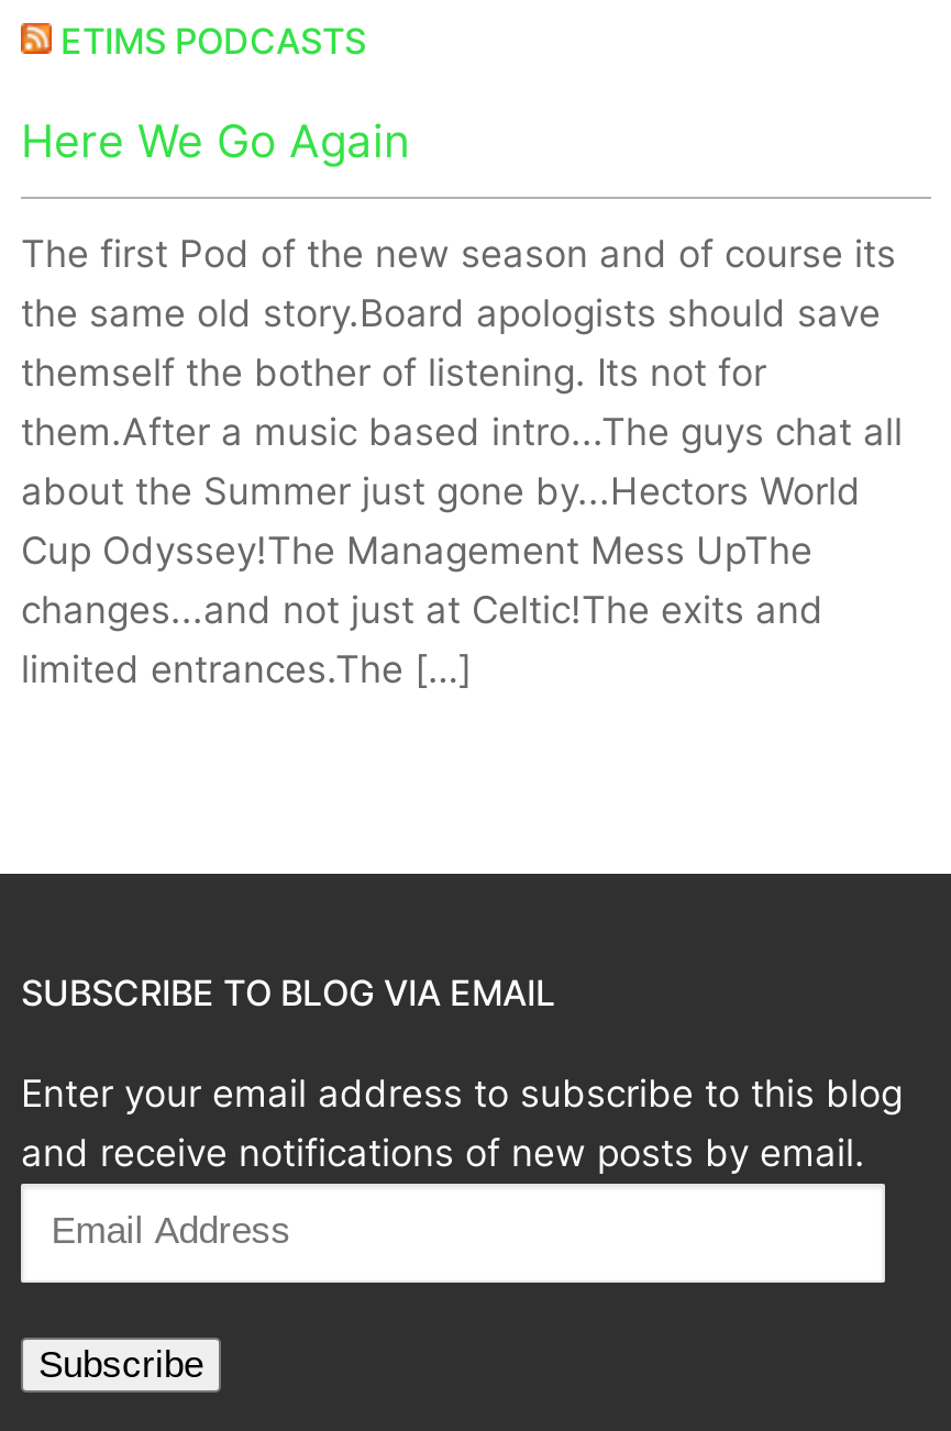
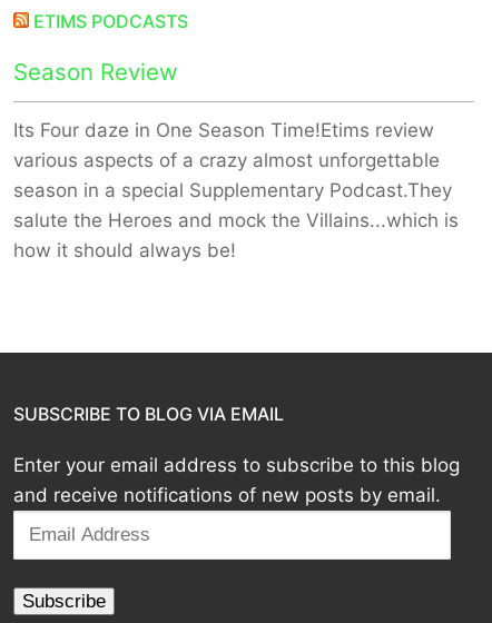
[21,113,410,168] Here We Go Again -> [13,58,178,86] Season Review
[21,233,903,692] The first Pod of the new season and of course its | the same old story.Board apologists should save | themself the bother of listening. Its not for | them.After a music based intro...The guys chat all | about the Summer just gone by...Hectors World | Cup Odyssey!The Management Mess UpThe | changes...and not just at Celtic!The exits and | limited entrances.The […] -> [13,119,459,261] Its Four daze in One Season Time!Etims review | various aspects of a crazy almost unforgettable | season in a special Supplementary Podcast.They | salute the Heroes and mock the Villains...which is | how it should always be!

